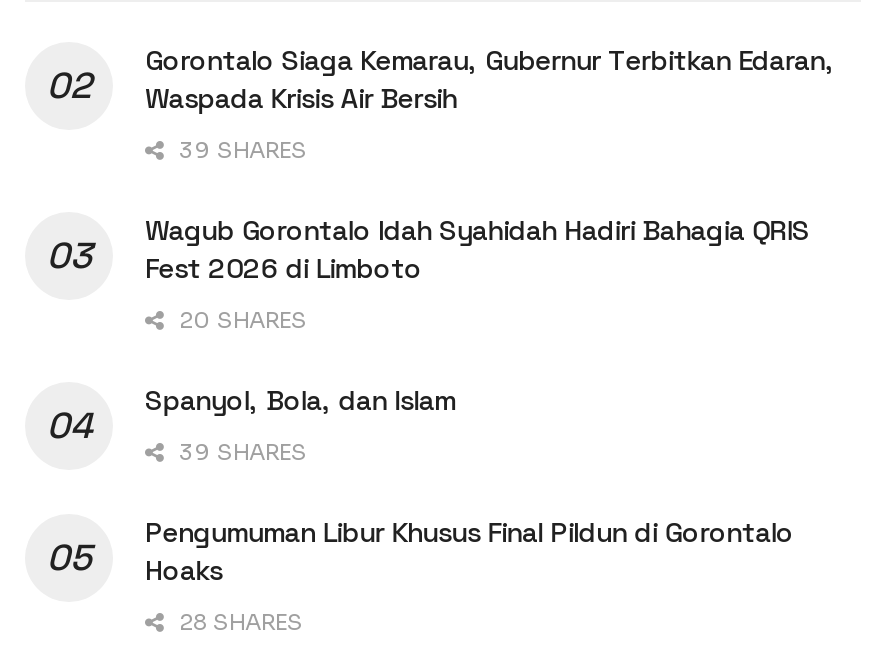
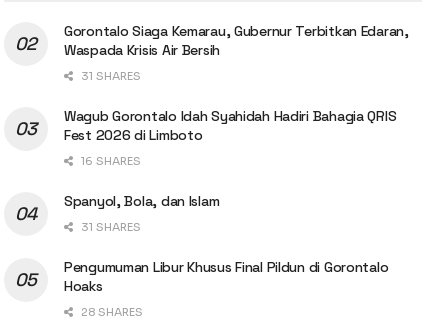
[173,136,307,164] 39 SHARES -> [78,69,141,83] 31 SHARES
[173,306,307,334] 20 SHARES -> [78,154,141,168] 16 SHARES
[173,438,307,466] 39 SHARES -> [78,220,141,234] 31 SHARES

